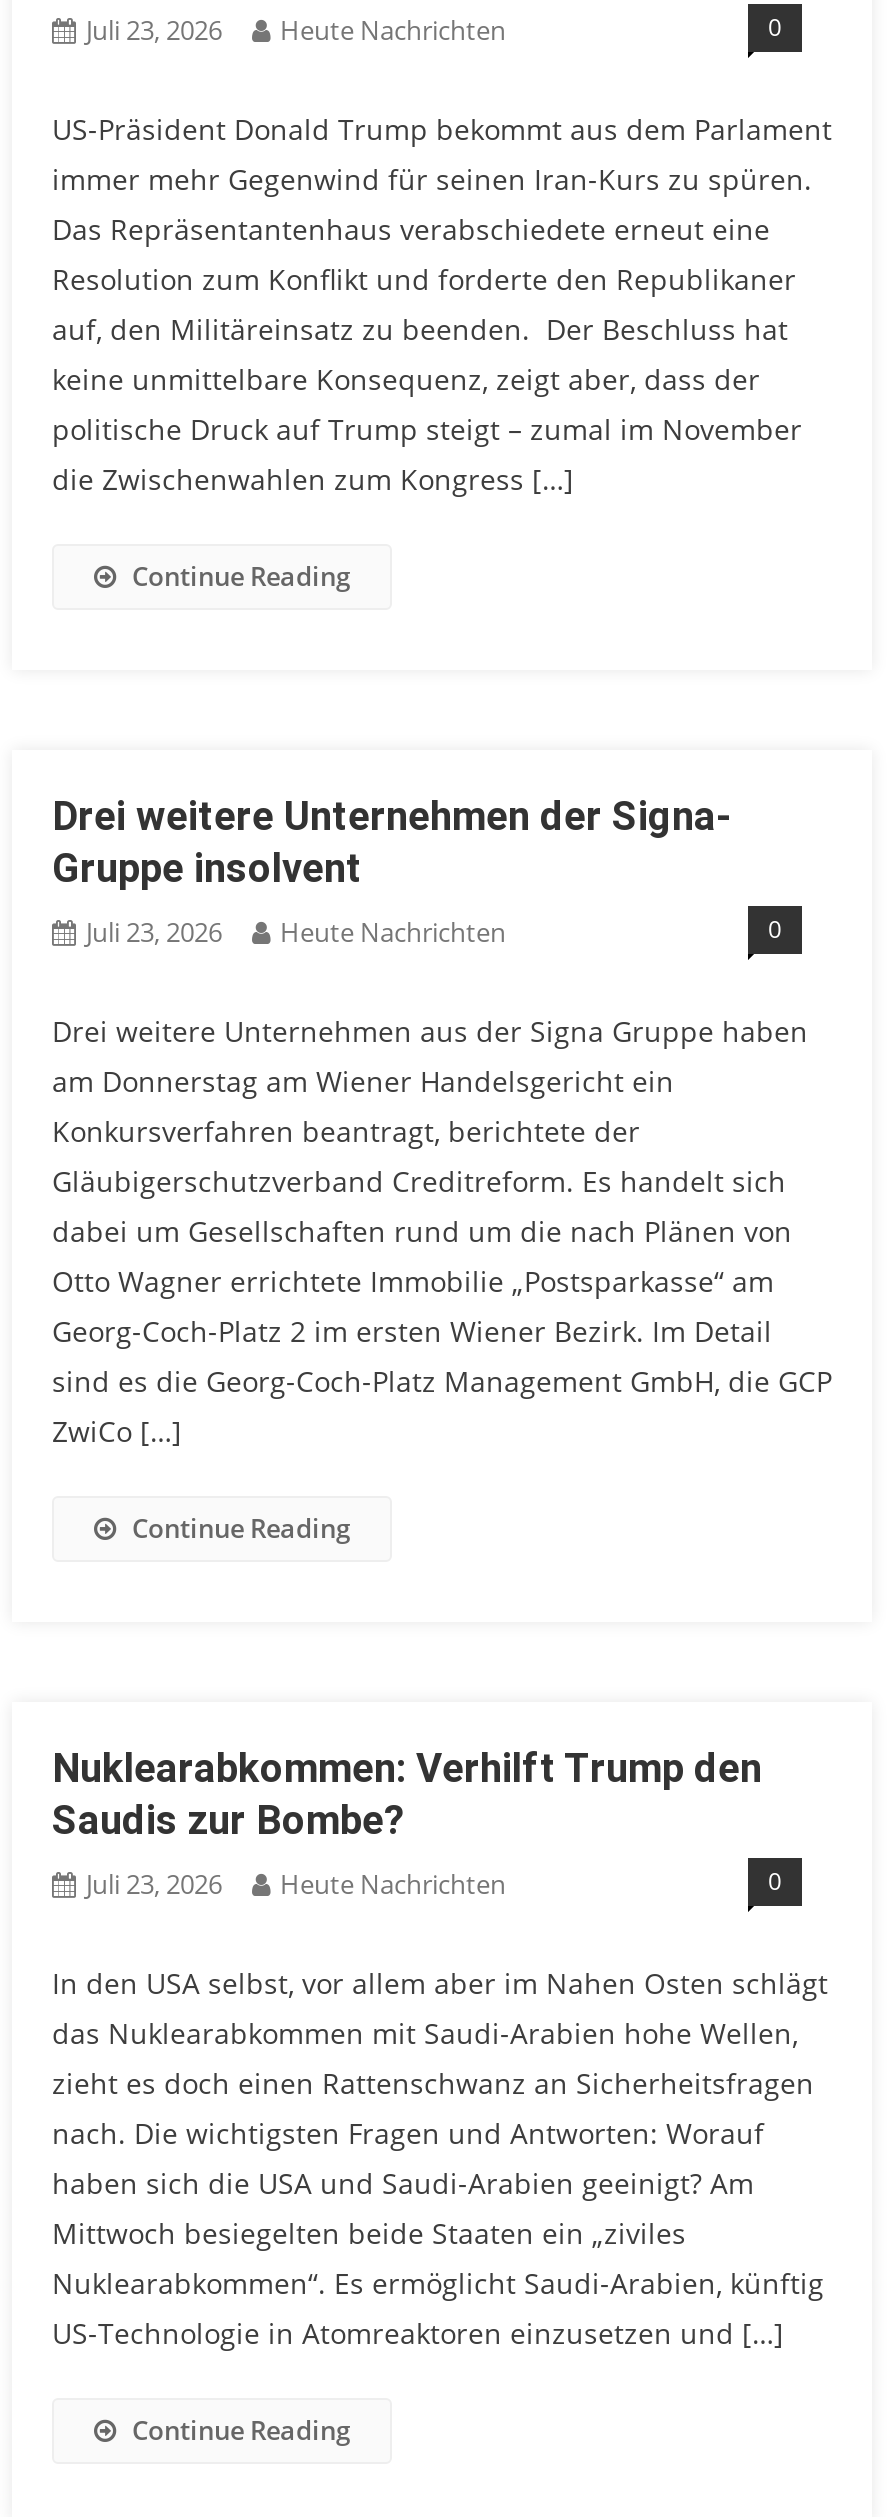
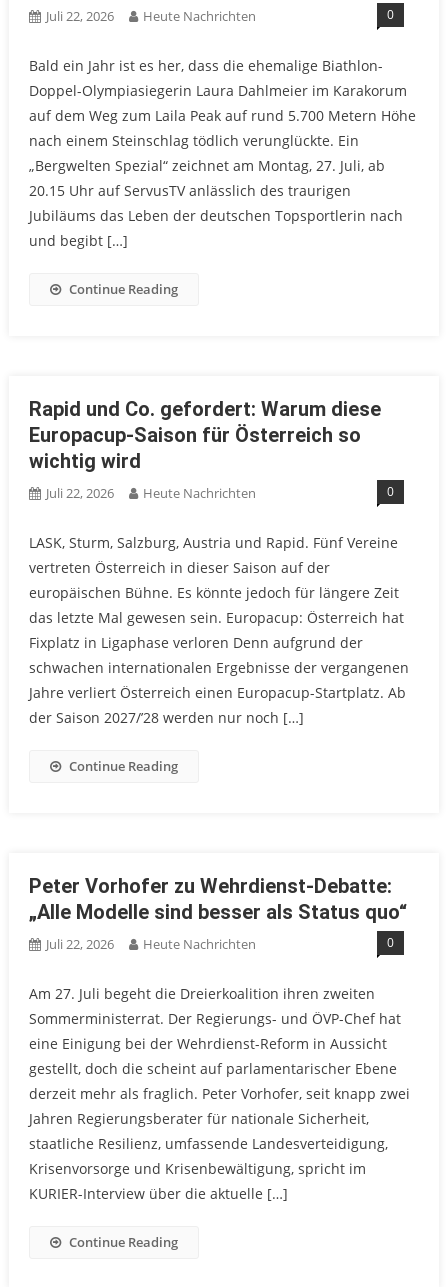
[86,12,506,48] Juli 23, 2026 Heute Nachrichten -> [46,7,256,25] Juli 22, 2026 Heute Nachrichten
[52,110,832,498] US-Präsident Donald Trump bekommt aus dem Parlament | immer mehr Gegenwind für seinen Iran-Kurs zu spüren. | Das Repräsentantenhaus verabschiedete erneut eine | Resolution zum Konflikt und forderte den Republikaner | auf, den Militäreinsatz zu beenden. Der Beschluss hat | keine unmittelbare Konsequenz, zeigt aber, dass der | politische Druck auf Trump steigt – zumal im November | die Zwischenwahlen zum Kongress […] -> [29,56,416,250] Bald ein Jahr ist es her, dass die ehemalige Biathlon- | Doppel-Olympiasiegerin Laura Dahlmeier im Karakorum | auf dem Weg zum Laila Peak auf rund 5.700 Metern Höhe | nach einem Steinschlag tödlich verunglückte. Ein | „Bergwelten Spezial“ zeichnet am Montag, 27. Juli, ab | 20.15 Uhr auf ServusTV anlässlich des traurigen | Jubiläums das Leben der deutschen Topsportlerin nach | und begibt […]
[52,792,732,892] Drei weitere Unternehmen der Signa- | Gruppe insolvent -> [29,397,381,473] Rapid und Co. gefordert: Warum diese | Europacup-Saison für Österreich so | wichtig wird
[86,914,506,950] Juli 23, 2026 Heute Nachrichten -> [46,484,256,502] Juli 22, 2026 Heute Nachrichten
[52,1012,832,1450] Drei weitere Unternehmen aus der Signa Gruppe haben | am Donnerstag am Wiener Handelsgericht ein | Konkursverfahren beantragt, berichtete der | Gläubigerschutzverband Creditreform. Es handelt sich | dabei um Gesellschaften rund um die nach Plänen von | Otto Wagner errichtete Immobilie „Postsparkasse“ am | Georg-Coch-Platz 2 im ersten Wiener Bezirk. Im Detail | sind es die Georg-Coch-Platz Management GmbH, die GCP | ZwiCo […] -> [29,533,409,727] LASK, Sturm, Salzburg, Austria und Rapid. Fünf Vereine | vertreten Österreich in dieser Saison auf der | europäischen Bühne. Es könnte jedoch für längere Zeit | das letzte Mal gewesen sein. Europacup: Österreich hat | Fixplatz in Ligaphase verloren Denn aufgrund der | schwachen internationalen Ergebnisse der vergangenen | Jahre verliert Österreich einen Europacup-Startplatz. Ab | der Saison 2027/’28 werden nur noch […]
[52,1744,762,1844] Nuklearabkommen: Verhilft Trump den | Saudis zur Bombe? -> [29,874,407,924] Peter Vorhofer zu Wehrdienst-Debatte: | „Alle Modelle sind besser als Status quo“
[86,1866,506,1902] Juli 23, 2026 Heute Nachrichten -> [46,935,256,953] Juli 22, 2026 Heute Nachrichten
[52,1964,828,2352] In den USA selbst, vor allem aber im Nahen Osten schlägt | das Nuklearabkommen mit Saudi-Arabien hohe Wellen, | zieht es doch einen Rattenschwanz an Sicherheitsfragen | nach. Die wichtigsten Fragen und Antworten: Worauf | haben sich die USA und Saudi-Arabien geeinigt? Am | Mittwoch besiegelten beide Staaten ein „ziviles | Nuklearabkommen“. Es ermöglicht Saudi-Arabien, künftig | US-Technologie in Atomreaktoren einzusetzen und […] -> [29,984,410,1203] Am 27. Juli begeht die Dreierkoalition ihren zweiten | Sommerministerrat. Der Regierungs- und ÖVP-Chef hat | eine Einigung bei der Wehrdienst-Reform in Aussicht | gestellt, doch die scheint auf parlamentarischer Ebene | derzeit mehr als fraglich. Peter Vorhofer, seit knapp zwei | Jahren Regierungsberater für nationale Sicherheit, | staatliche Resilienz, umfassende Landesverteidigung, | Krisenvorsorge und Krisenbewältigung, spricht im | KURIER-Interview über die aktuelle […]

